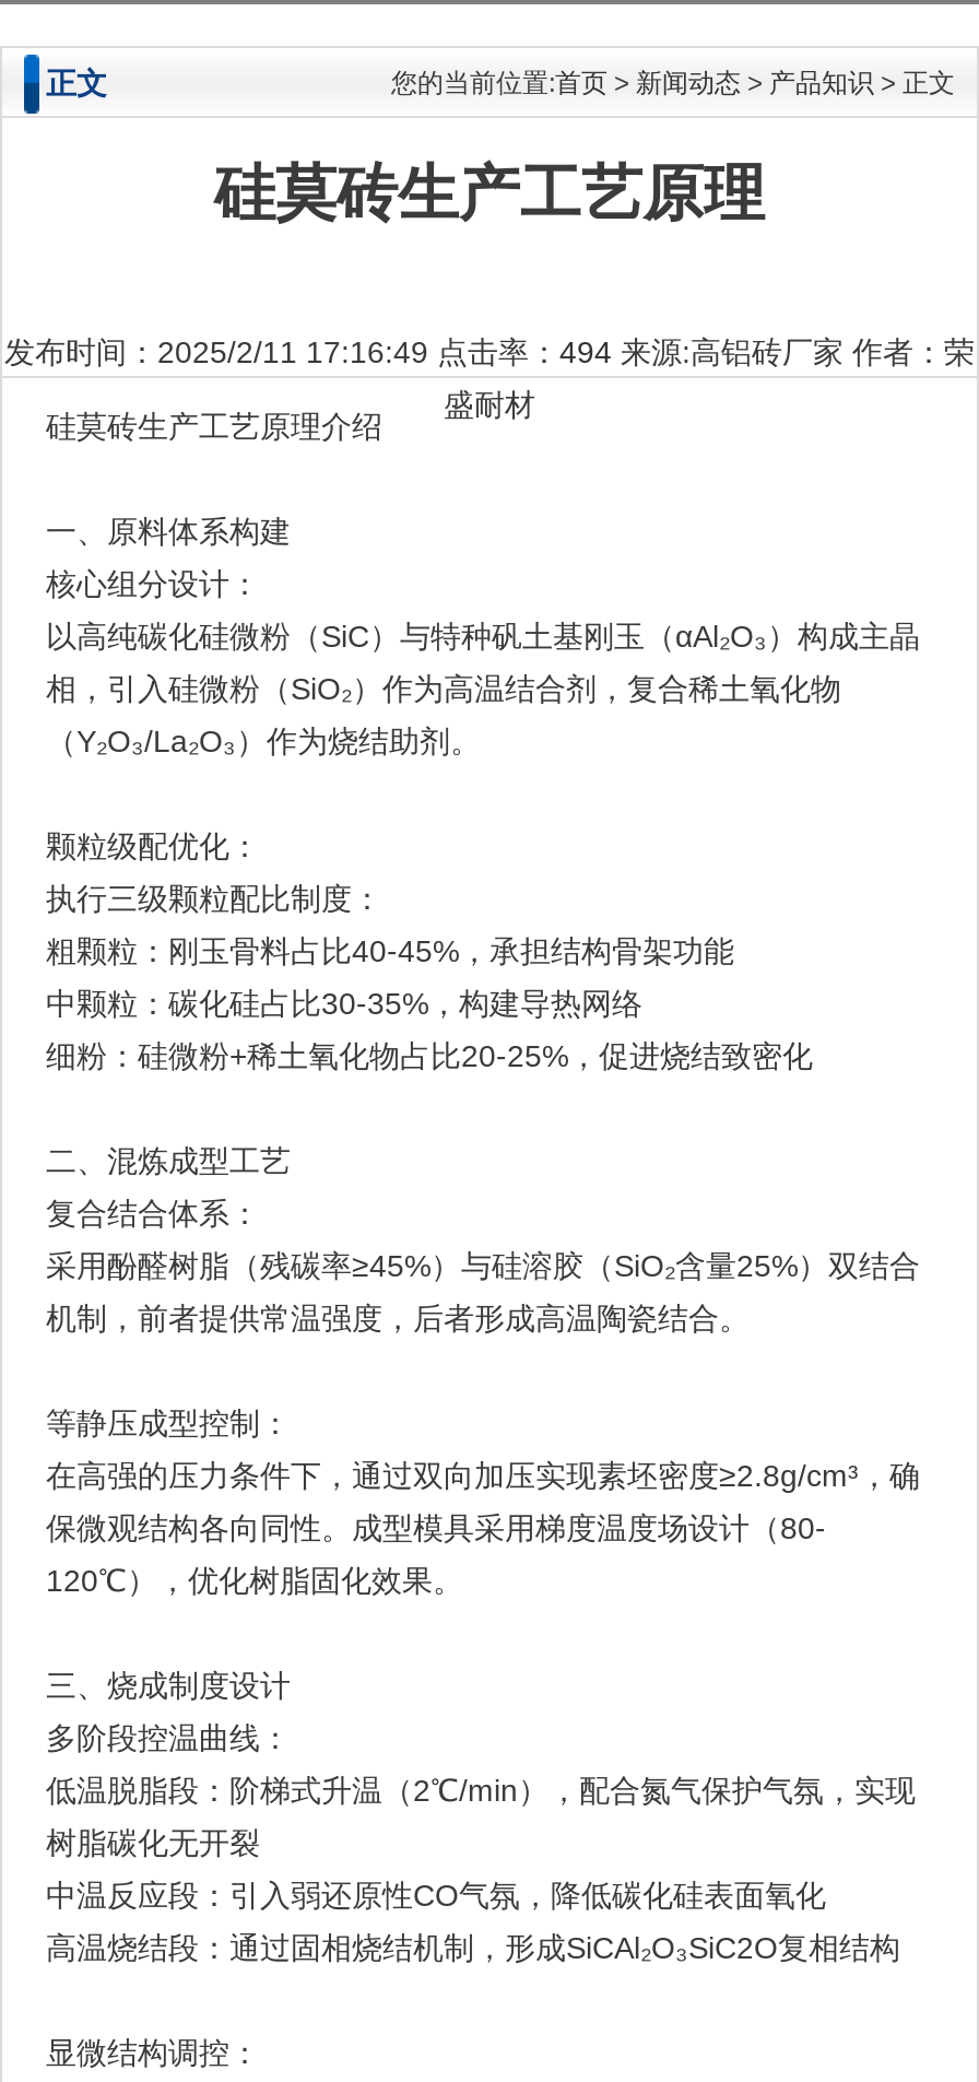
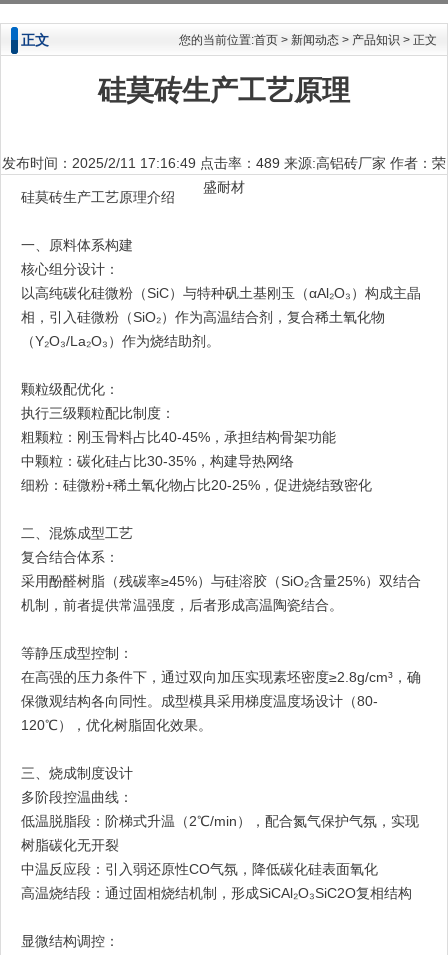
[4,334,975,369] 发布时间：2025/2/11 17:16:49 点击率：494来源:高铝砖厂家 作者：荣 -> [2,155,446,171] 发布时间：2025/2/11 17:16:49 点击率：489来源:高铝砖厂家 作者：荣

